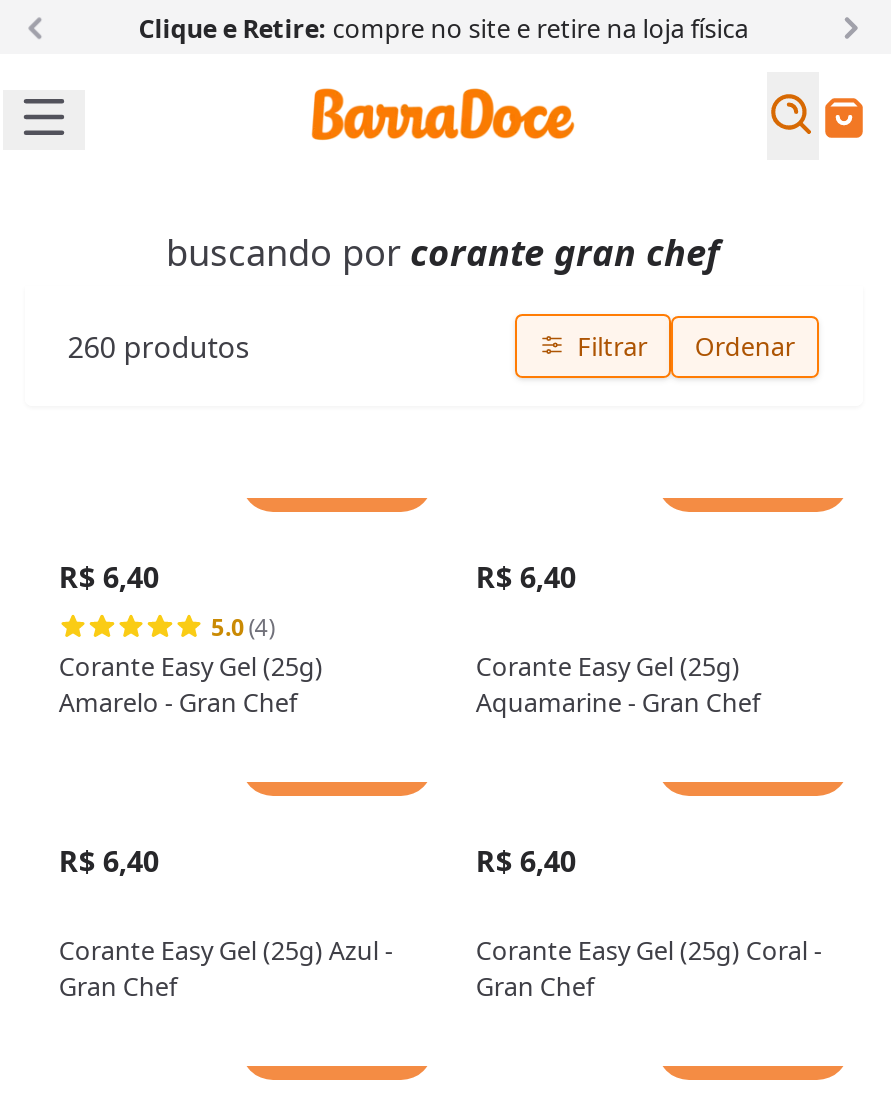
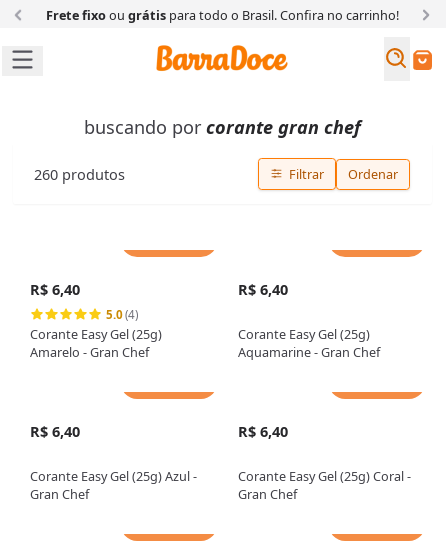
[139,9,749,45] Clique e Retire: compre no site e retire na loja física -> [45,6,398,24] Frete fixo ou grátis para todo o Brasil. Confira no carrinho!

